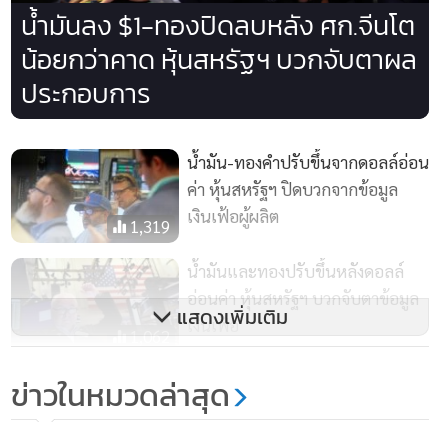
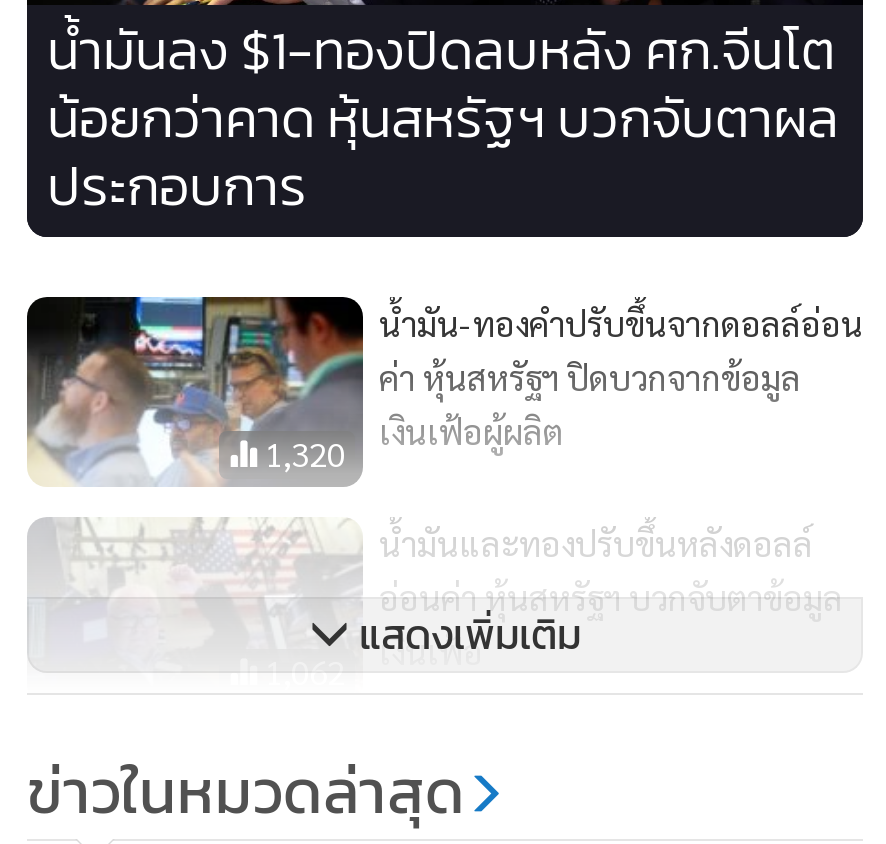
[130,205,279,237] 1,319 เงินเฟ้อผู้ผลิต -> [265,409,563,474] 1,320 เงินเฟ้อผู้ผลิต

